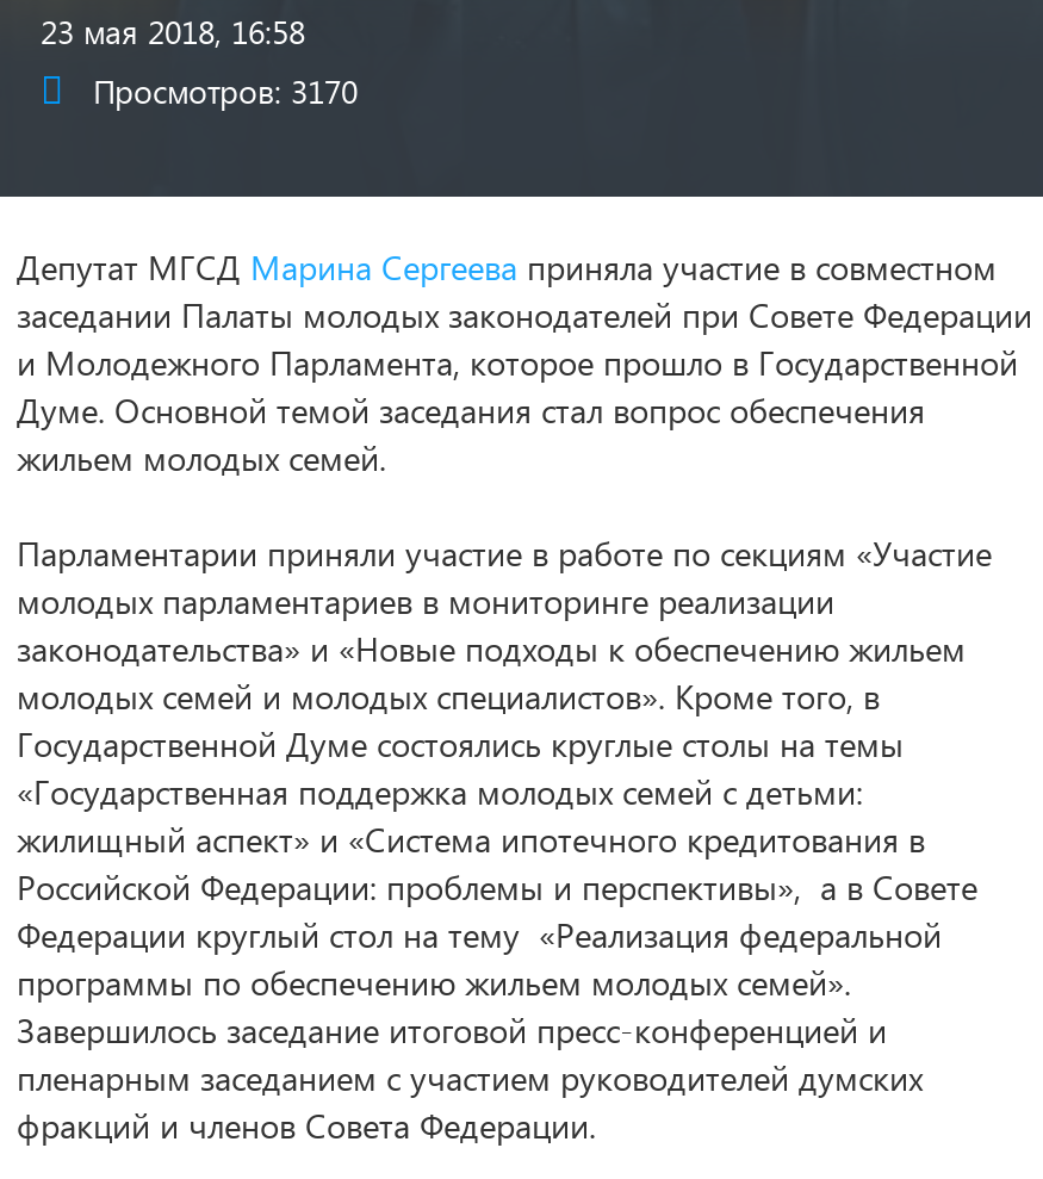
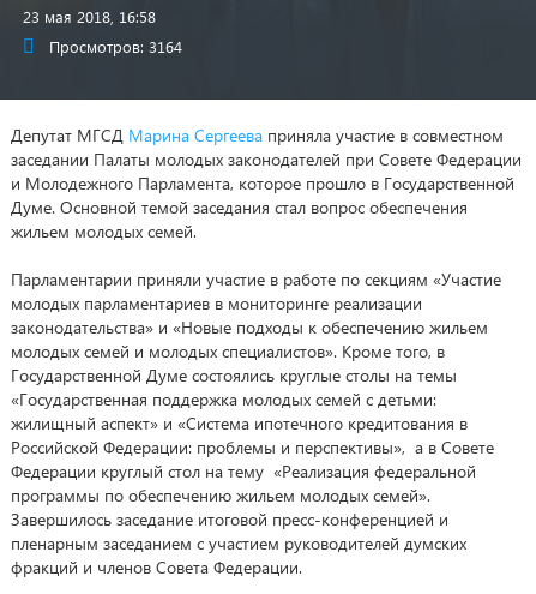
[93,70,358,111] Просмотров: 3170 -> [49,36,182,56] Просмотров: 3164

